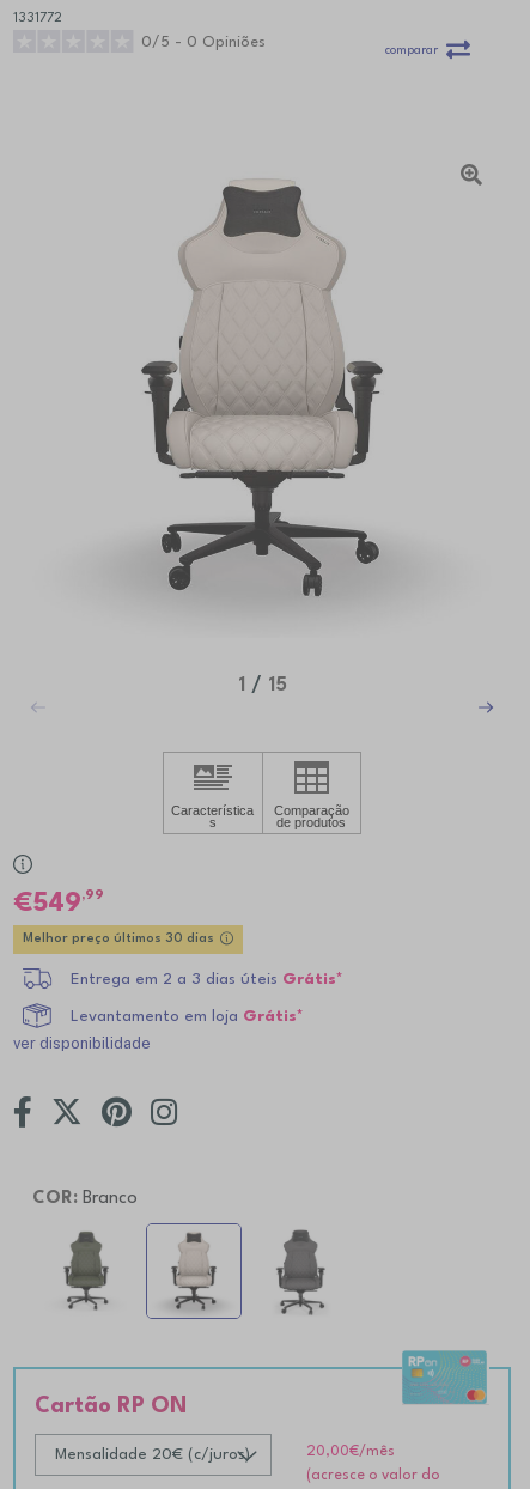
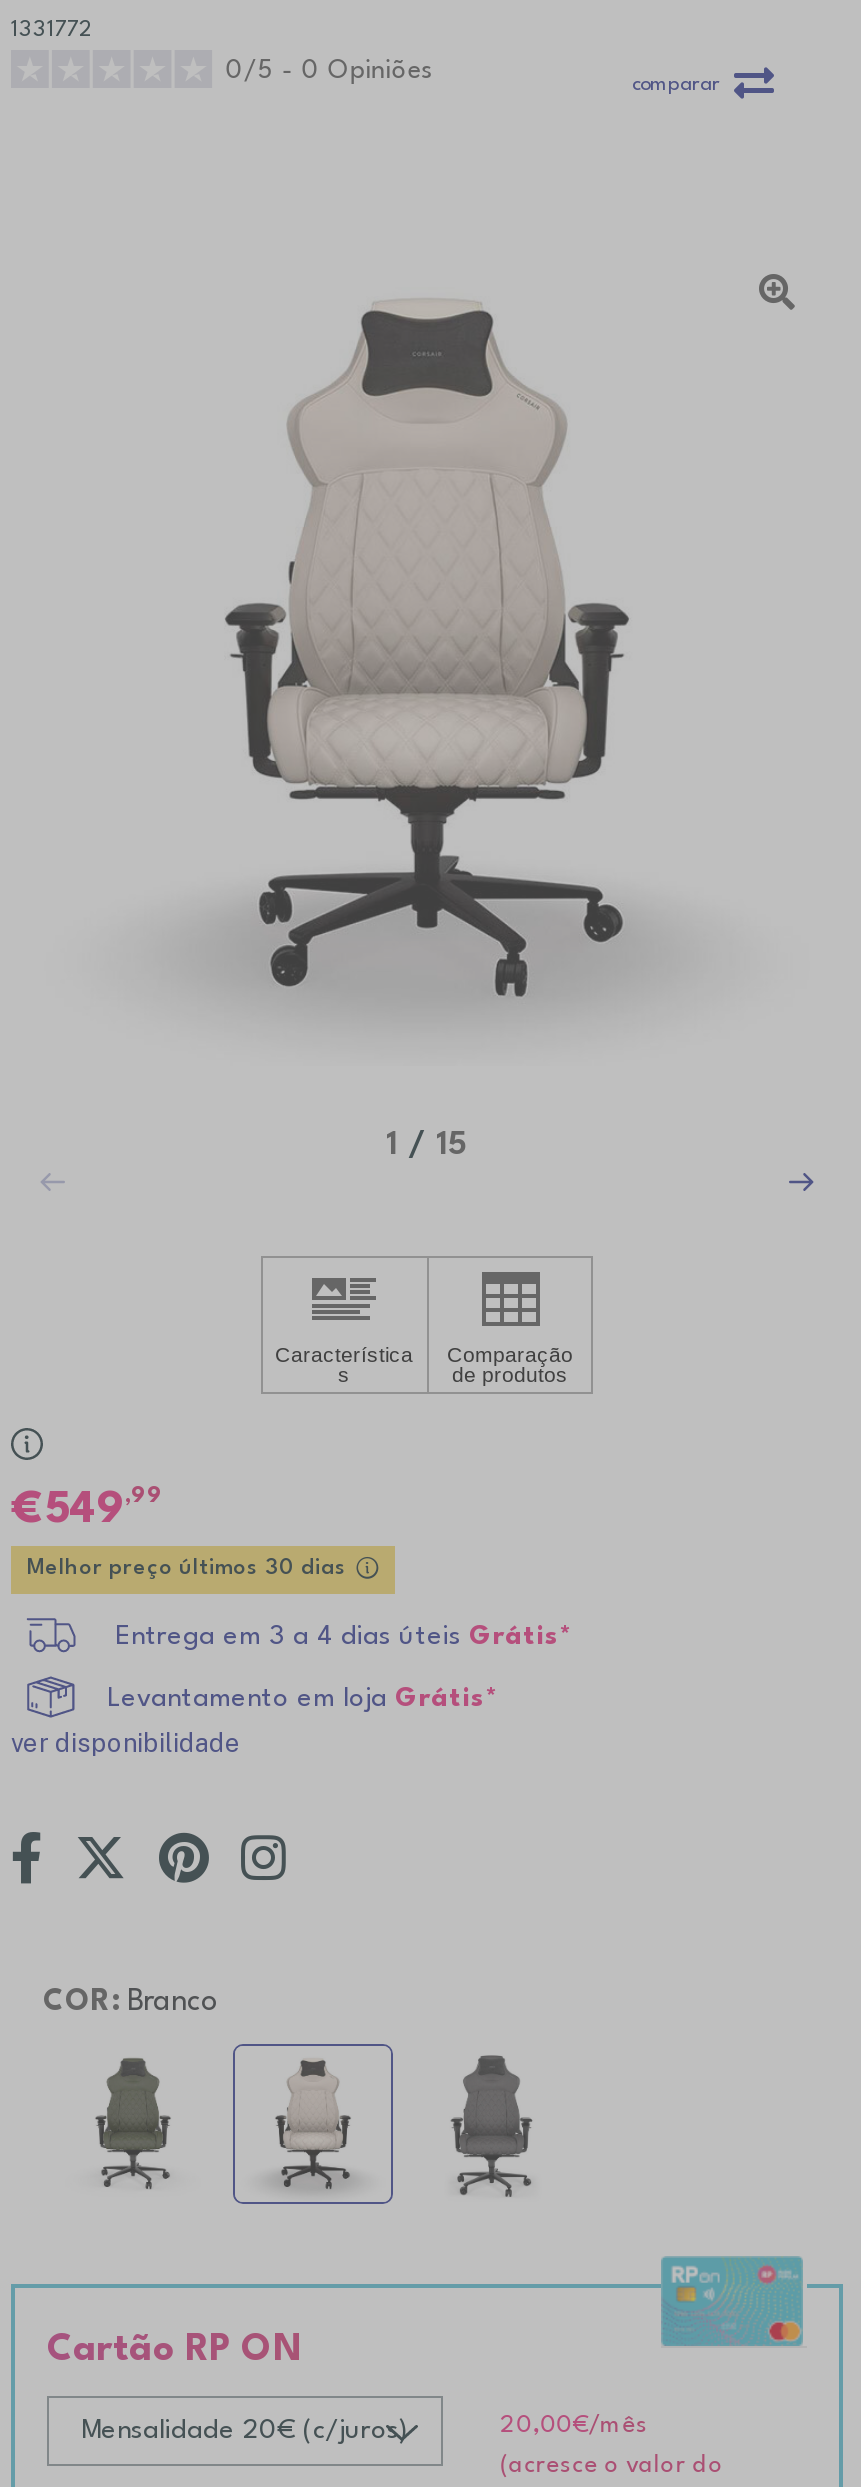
[71,972,343,988] Entrega em 2 a 3 dias úteis Grátis* -> [115,1624,571,1650] Entrega em 3 a 4 dias úteis Grátis*

